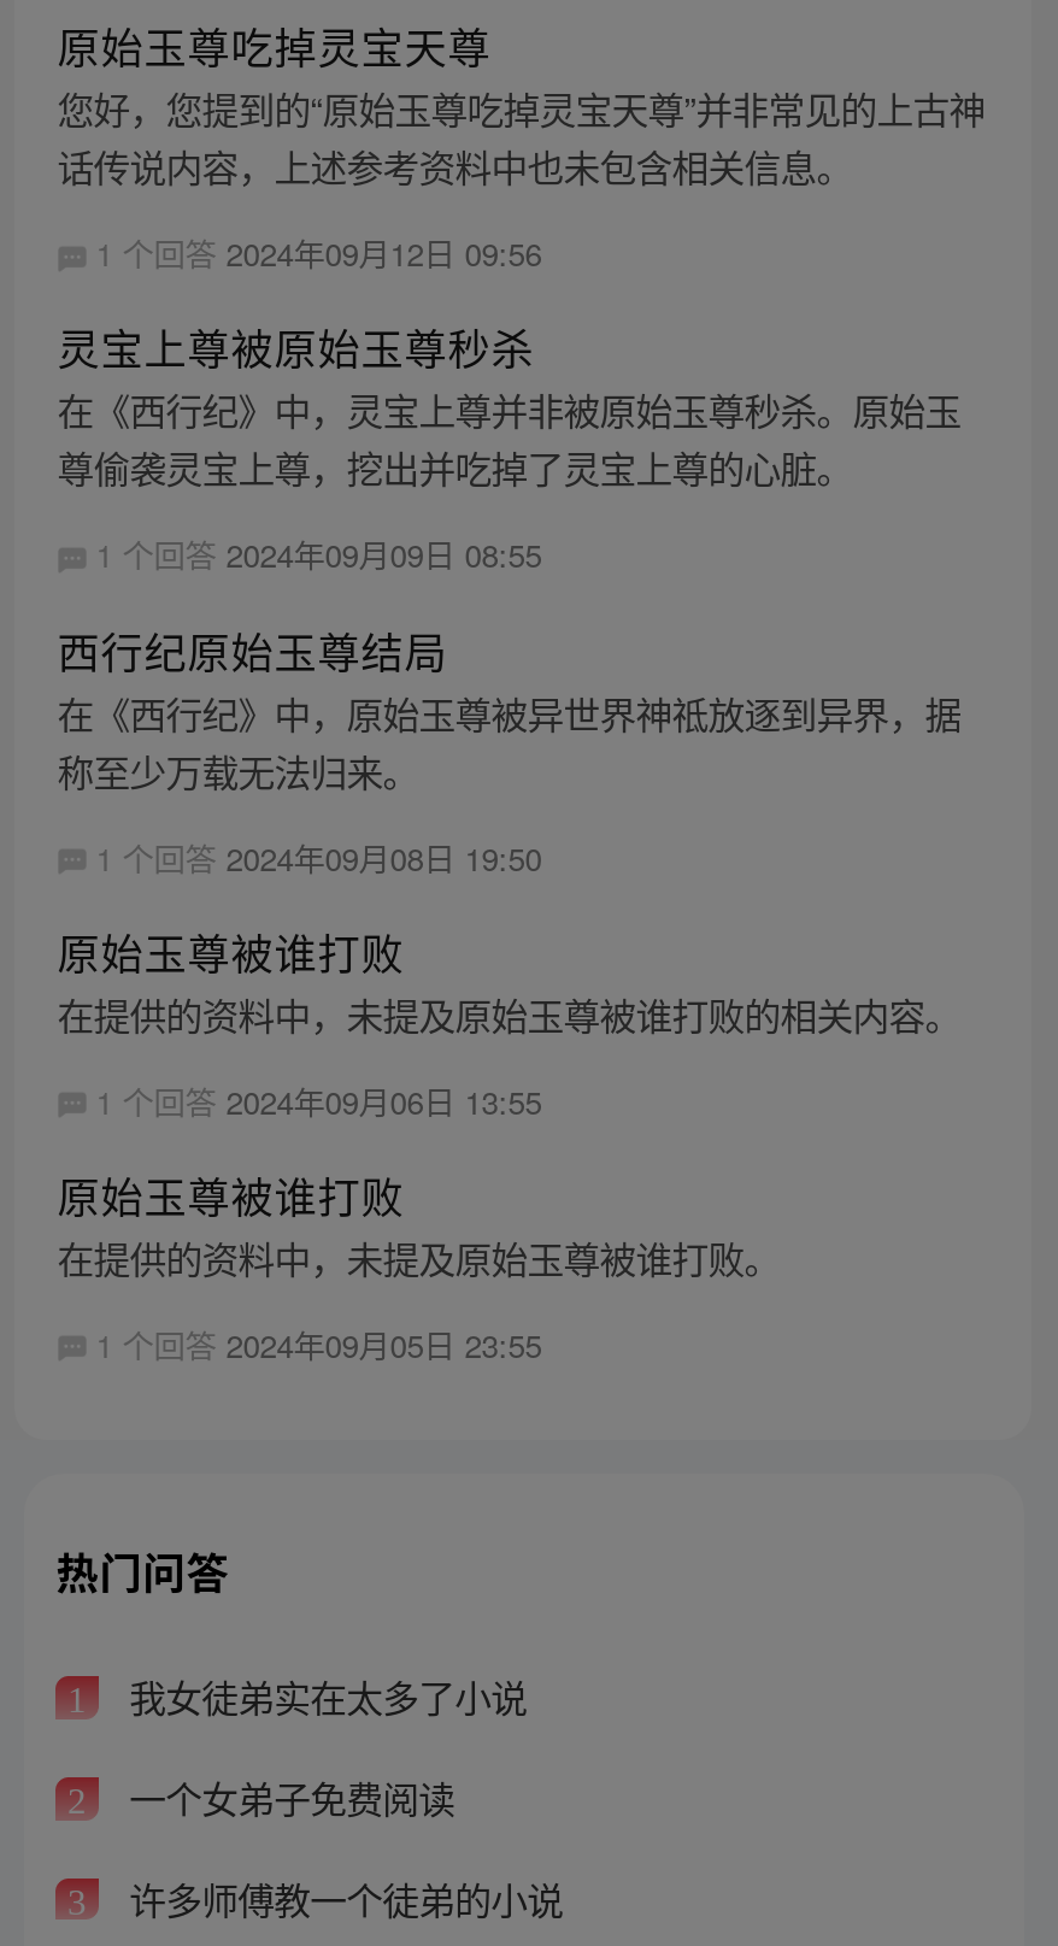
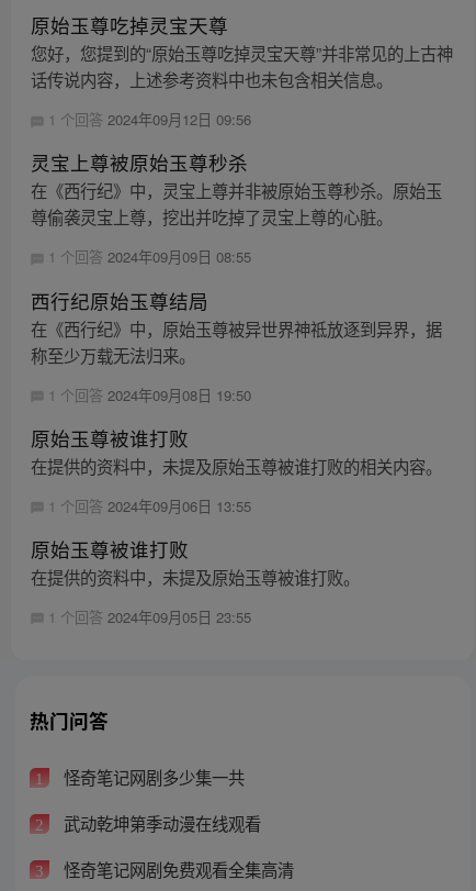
[120,1670,527,1723] 我女徒弟实在太多了小说 -> [59,765,244,789] 怪奇笔记网剧多少集一共
[120,1770,455,1823] 一个女弟子免费阅读 -> [59,811,261,835] 武动乾坤第季动漫在线观看
[120,1871,563,1924] 许多师傅教一个徒弟的小说 -> [59,857,293,881] 怪奇笔记网剧免费观看全集高清

